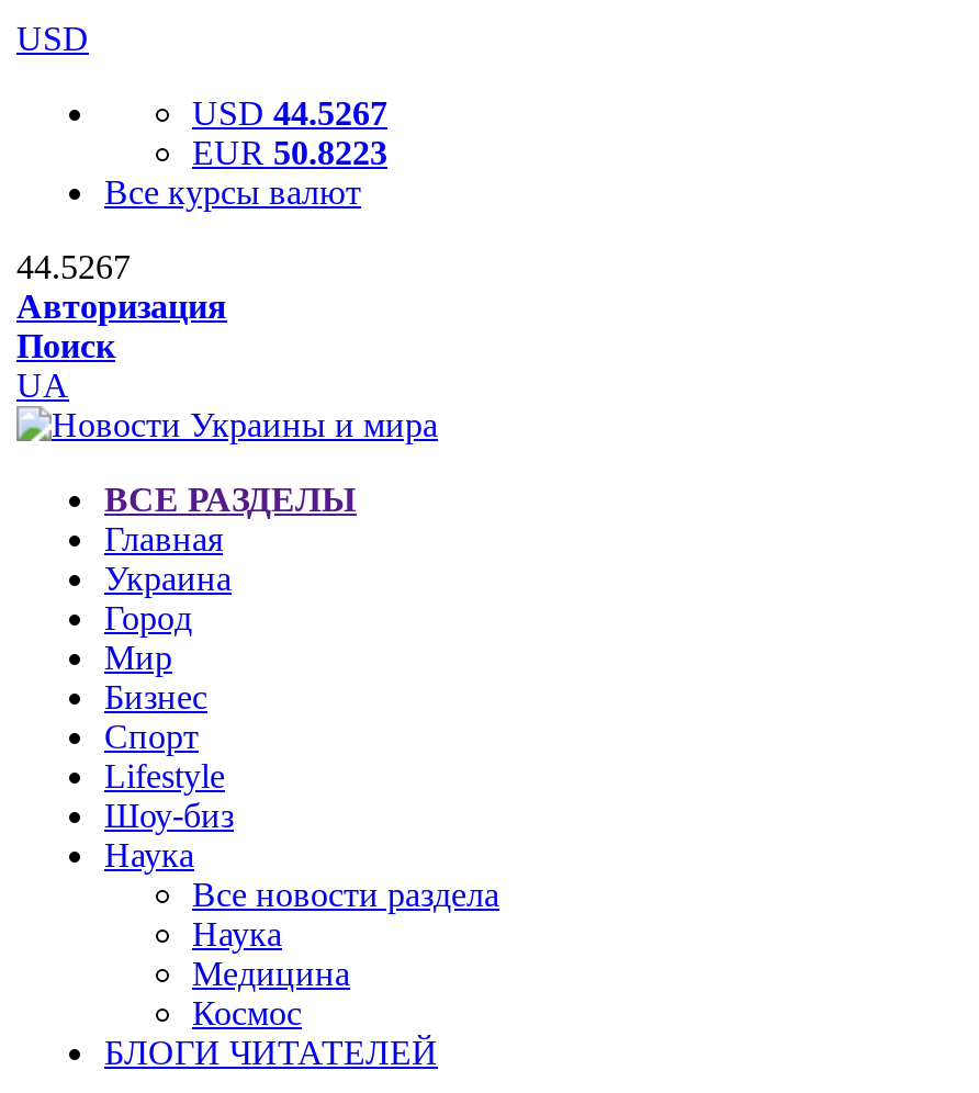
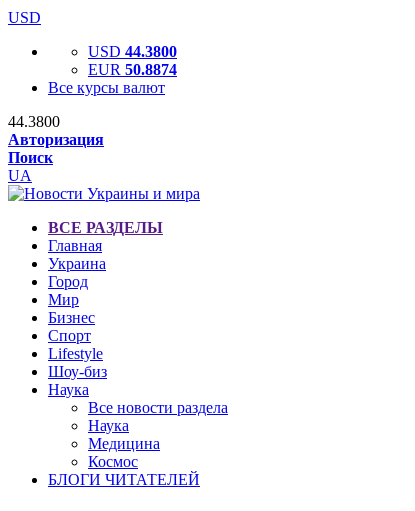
[192,94,387,132] USD 44.5267 -> [88,43,177,60] USD 44.3800
[192,134,387,171] EUR 50.8223 -> [88,61,177,78] EUR 50.8874
[16,248,131,285] 44.5267 -> [8,113,60,130] 44.3800

